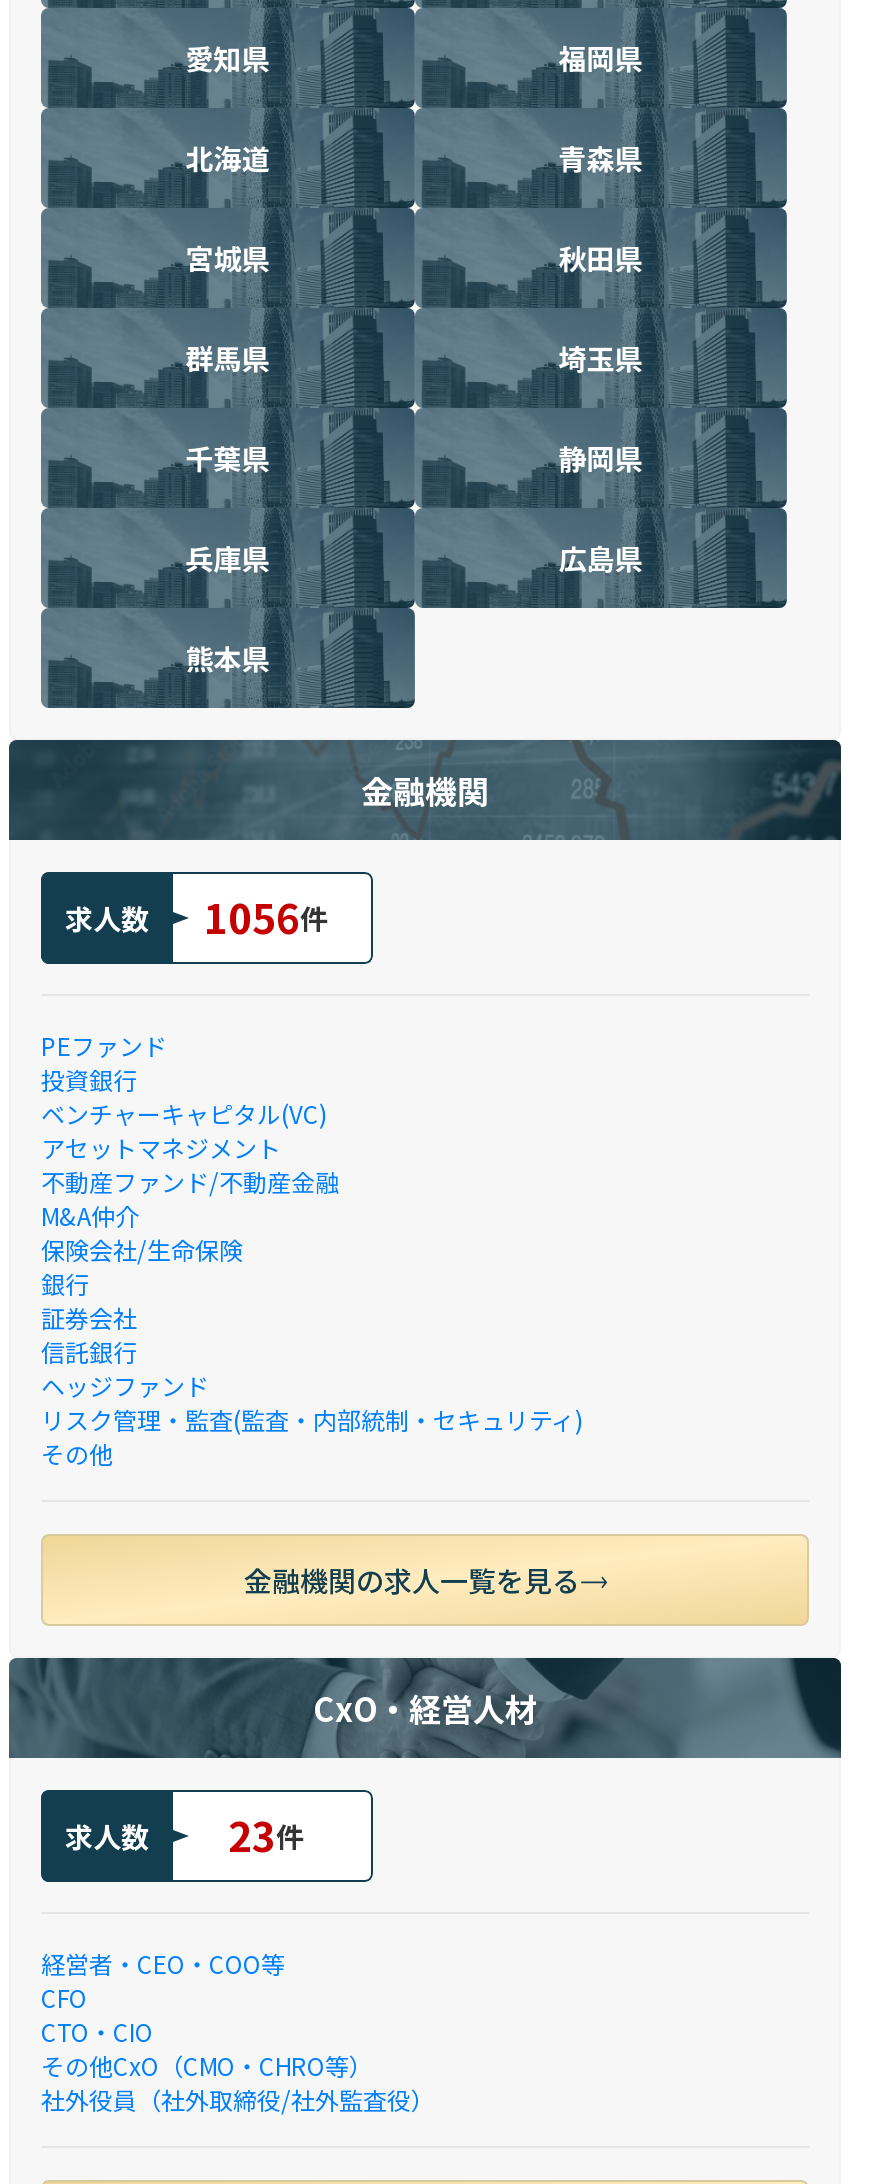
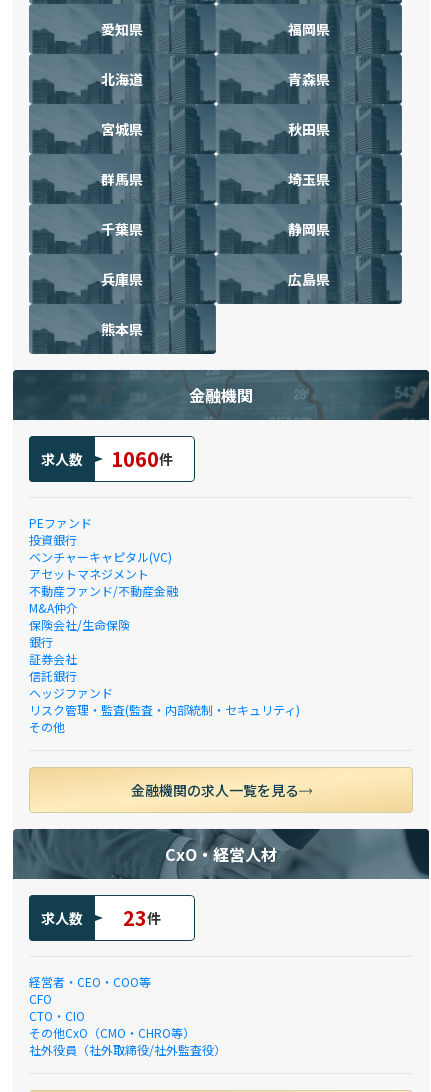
[65,888,328,946] 求人数 1056件 -> [41,444,172,473] 求人数 1060件

